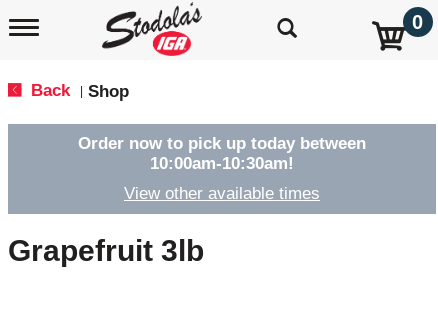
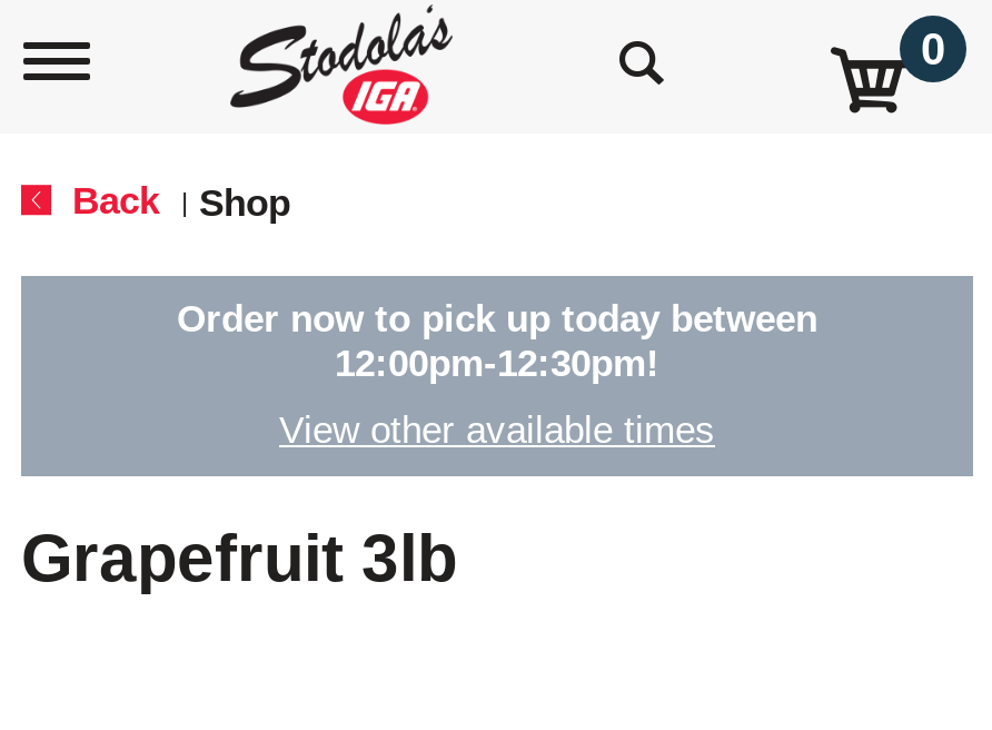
[150,154,294,173] 10:00am-10:30am! -> [335,343,659,385] 12:00pm-12:30pm!

